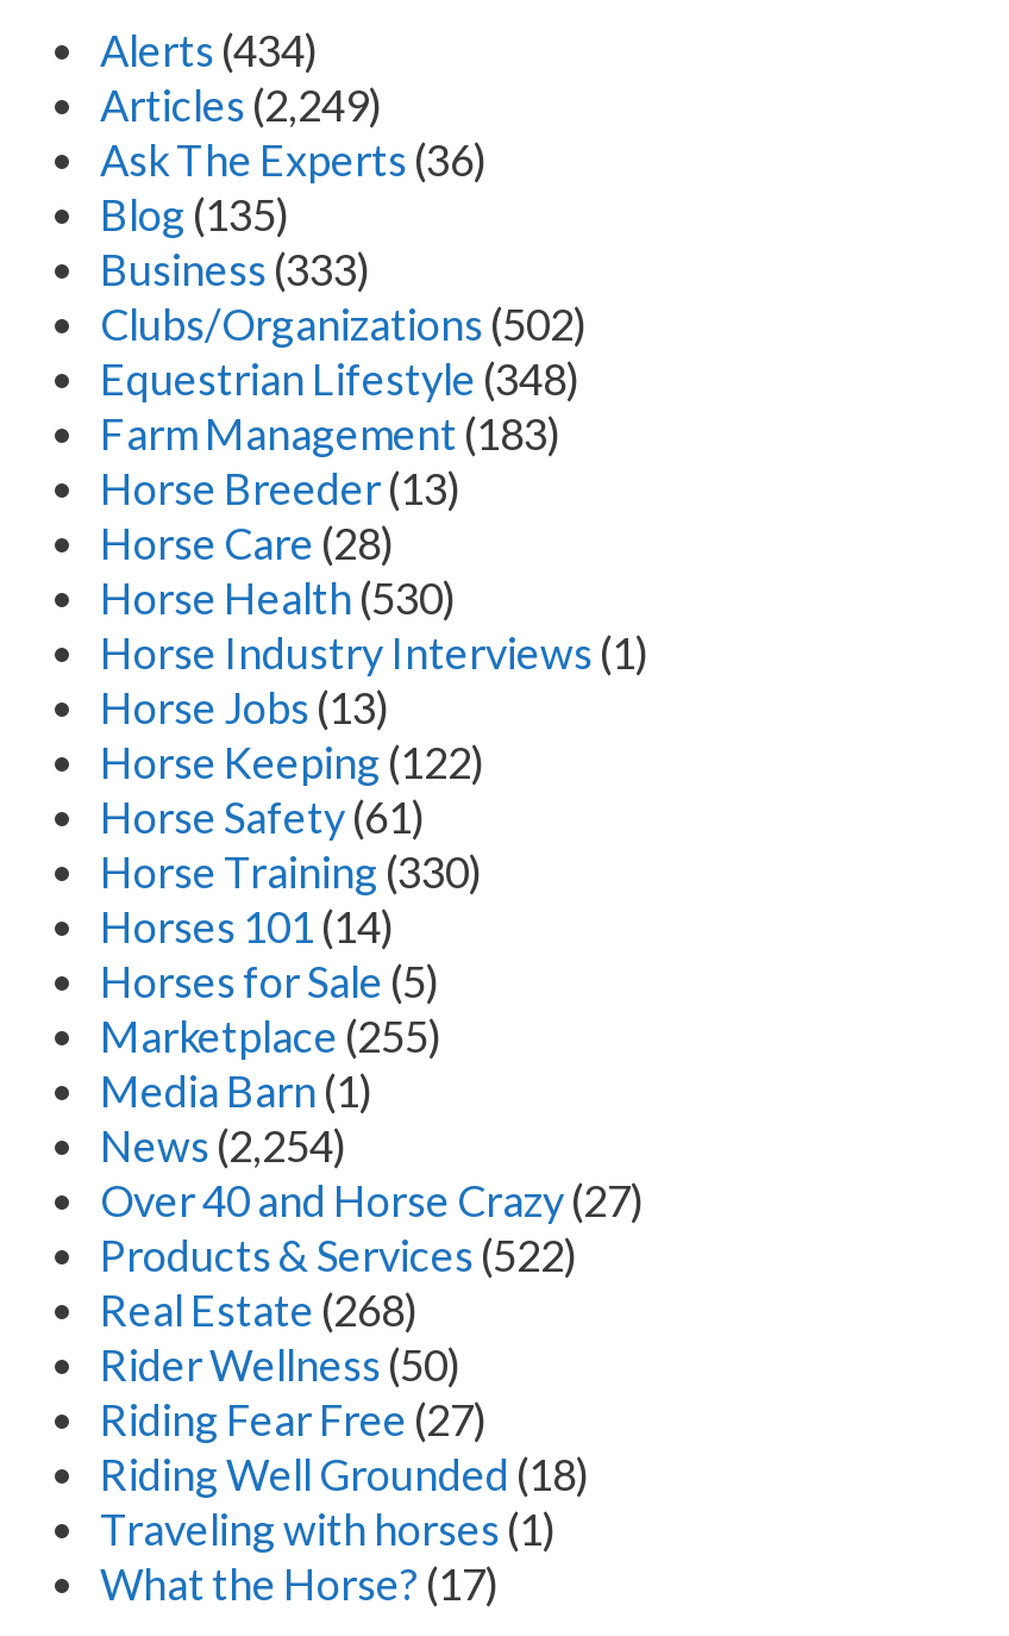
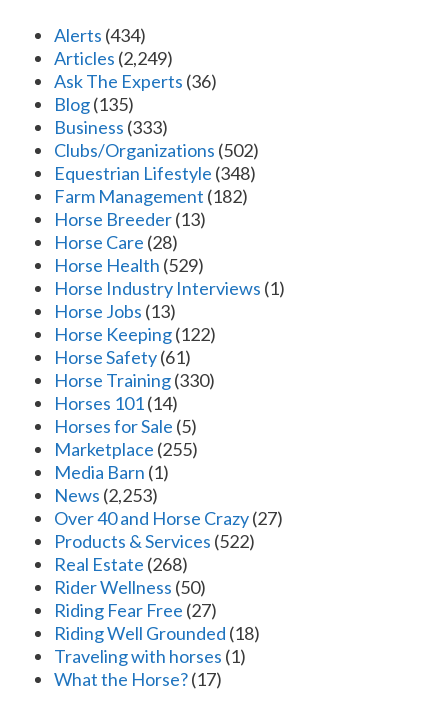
[100,408,562,460] Farm Management (183) -> [54,185,248,207] Farm Management (182)
[100,572,457,624] Horse Health (530) -> [54,254,204,276] Horse Health (529)
[100,1120,347,1172] News (2,254) -> [54,484,158,506] News (2,253)

